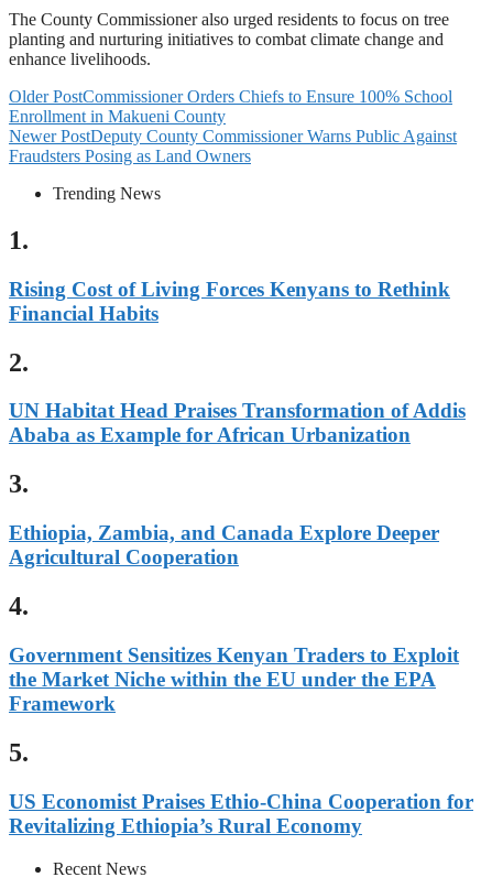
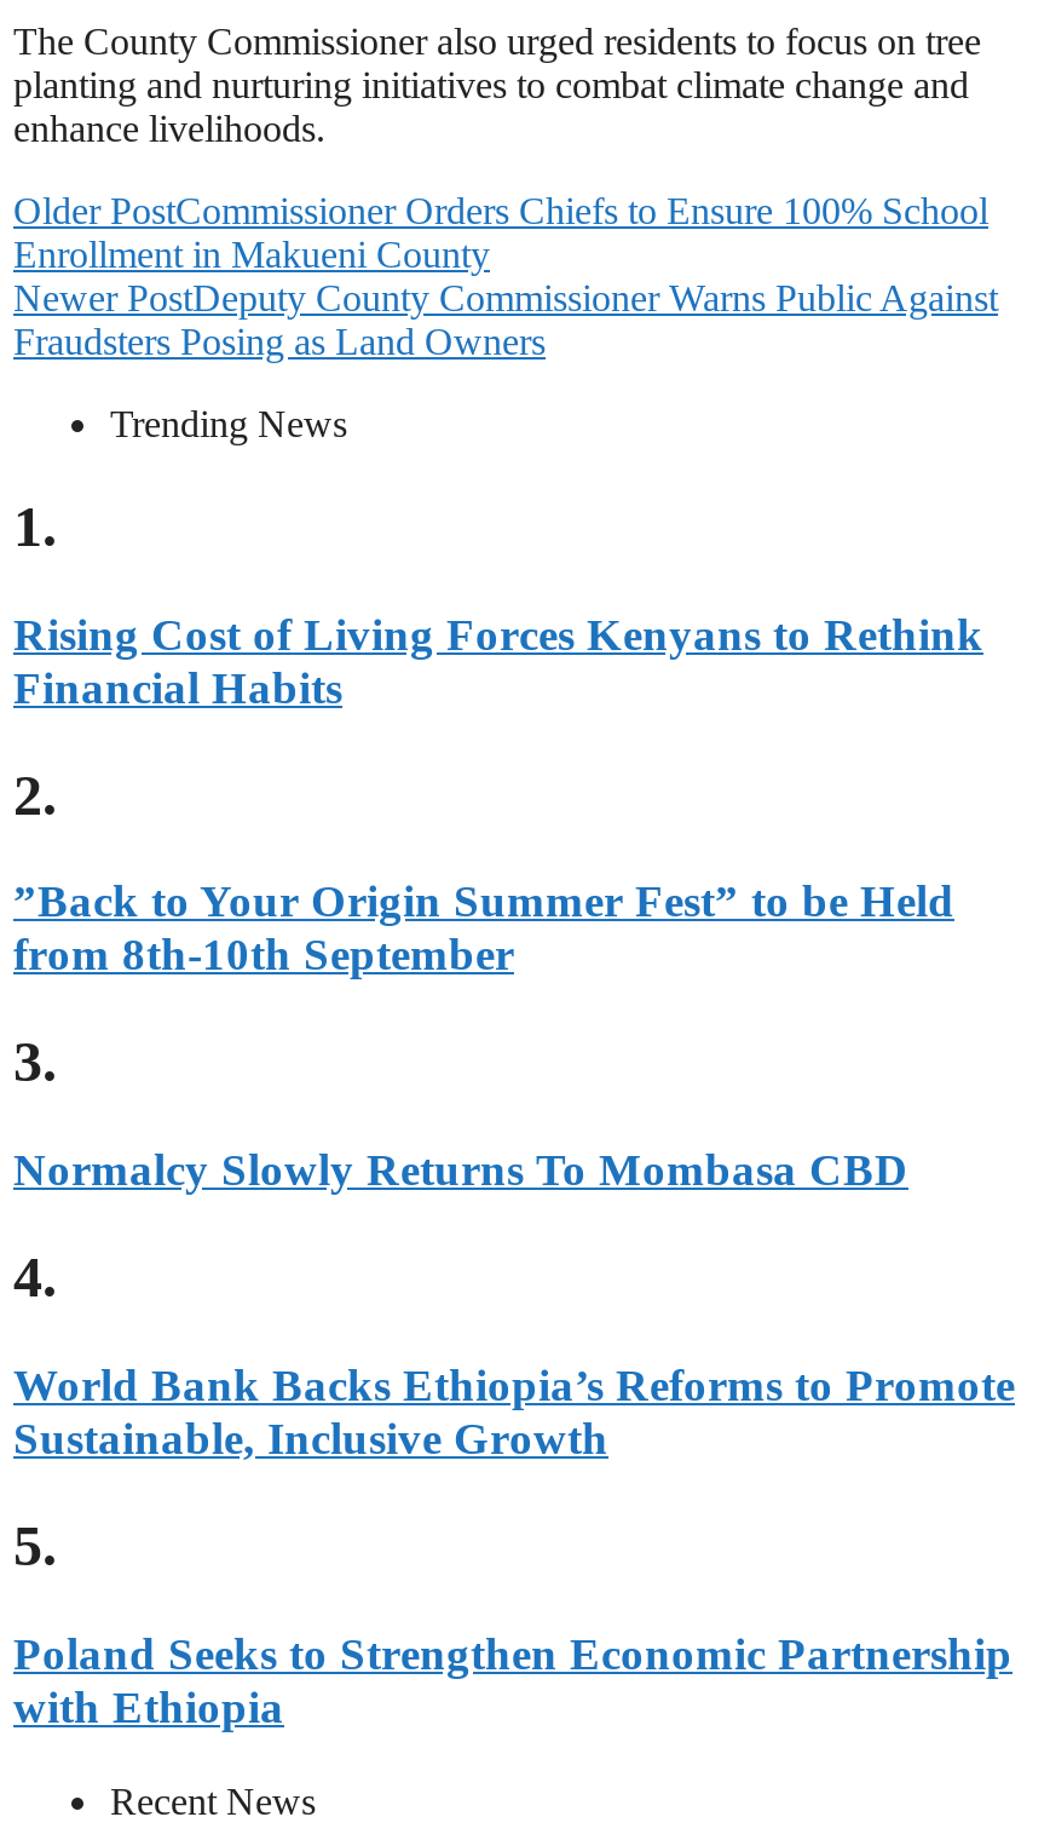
[9,399,466,447] UN Habitat Head Praises Transformation of Addis | Ababa as Example for African Urbanization -> [13,876,954,980] ”Back to Your Origin Summer Fest” to be Held | from 8th-10th September
[9,521,439,569] Ethiopia, Zambia, and Canada Explore Deeper | Agricultural Cooperation -> [13,1144,908,1195] Normalcy Slowly Returns To Mombasa CBD
[9,644,459,715] Government Sensitizes Kenyan Traders to Exploit | the Market Niche within the EU under the EPA | Framework -> [13,1360,1015,1464] World Bank Backs Ethiopia’s Reforms to Promote | Sustainable, Inclusive Growth
[9,790,473,837] US Economist Praises Ethio-China Cooperation for | Revitalizing Ethiopia’s Rural Economy -> [13,1628,1012,1732] Poland Seeks to Strengthen Economic Partnership | with Ethiopia

